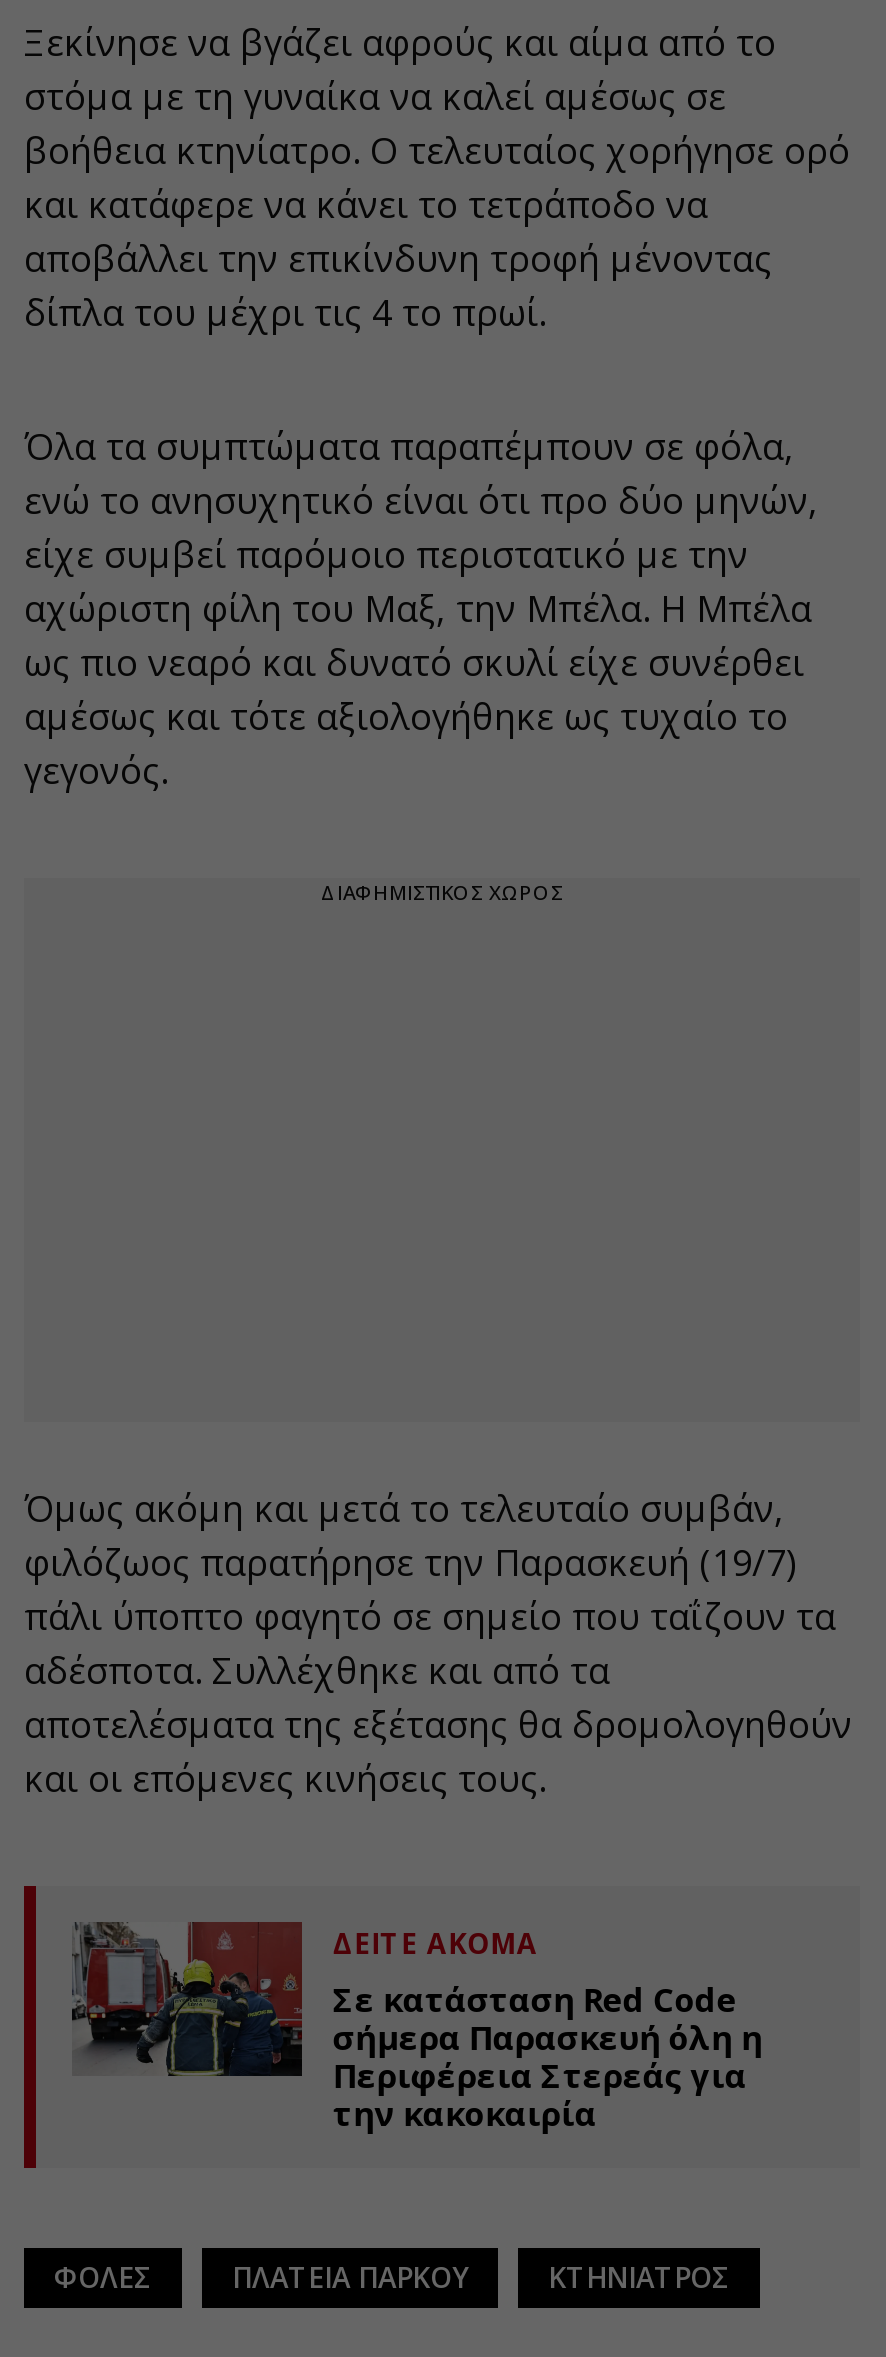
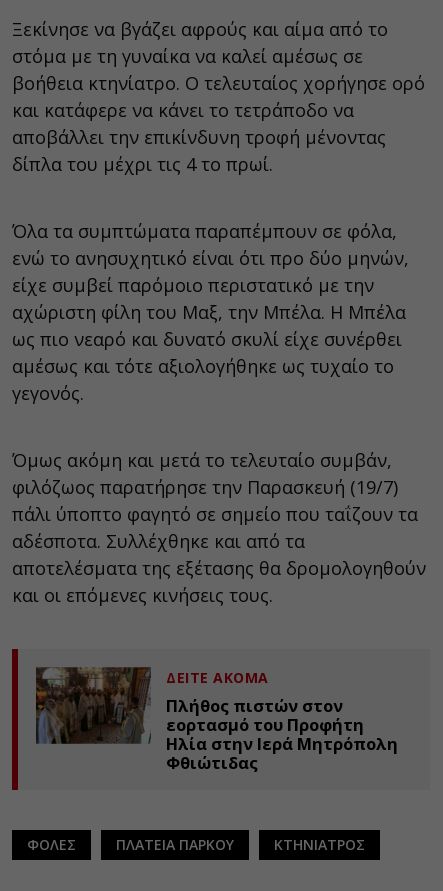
[321,878,563,906] ΔΙΑΦΗΜΙΣΤΙΚΟΣ ΧΩΡΟΣ -> none
[70,1920,763,2136] [image] | Σε κατάσταση Red Code | σήμερα Παρασκευή όλη η | Περιφέρεια Στερεάς για | την κακοκαιρία -> [35,666,398,774] [image] | Πλήθος πιστών στον | εορτασμό του Προφήτη | Ηλία στην Ιερά Μητρόπολη | Φθιώτιδας

